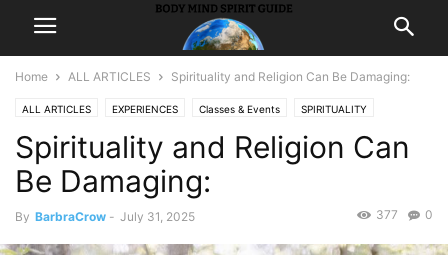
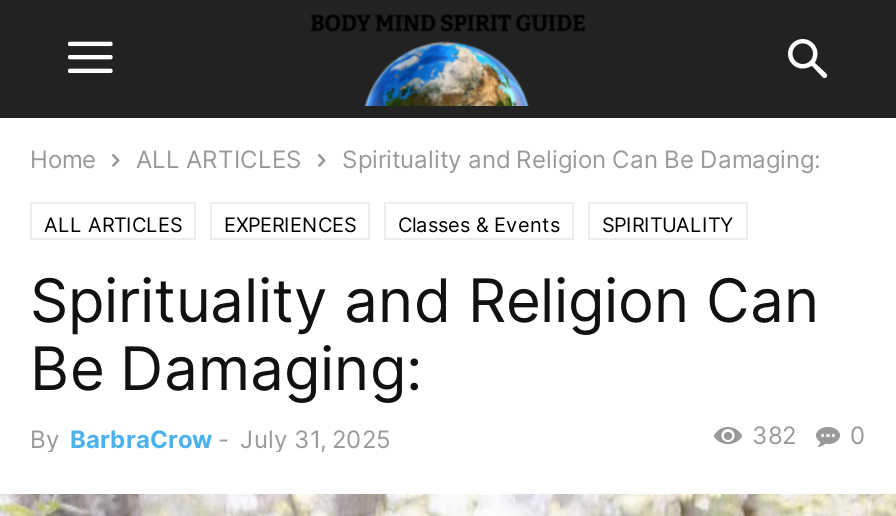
[376,207,433,222] 377 0 -> [752,420,866,450] 382 0

